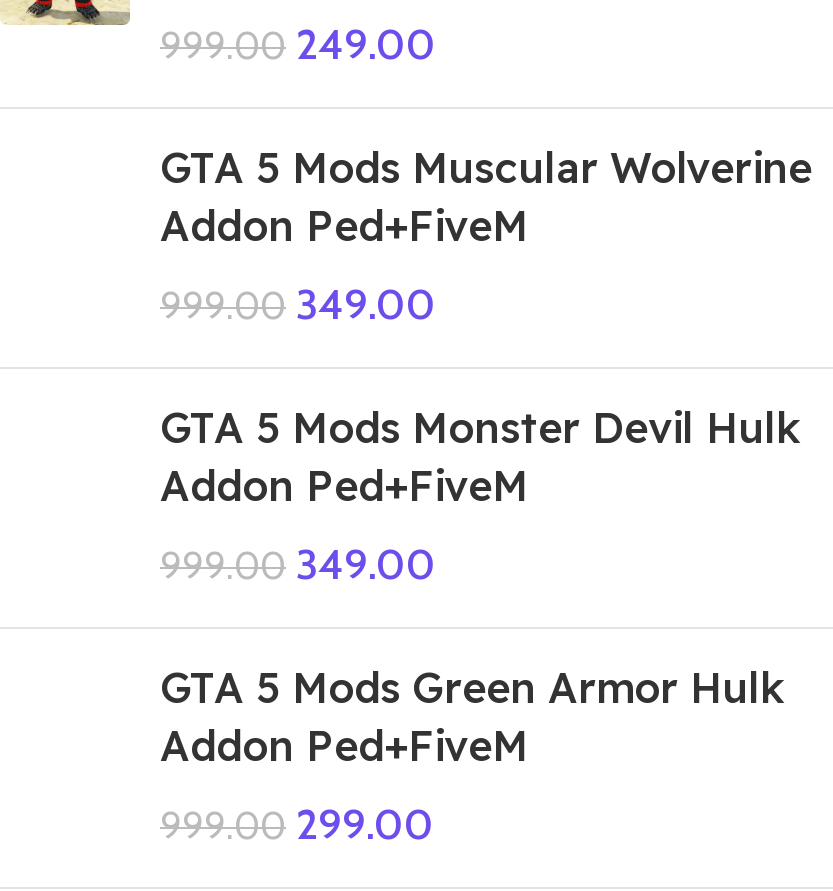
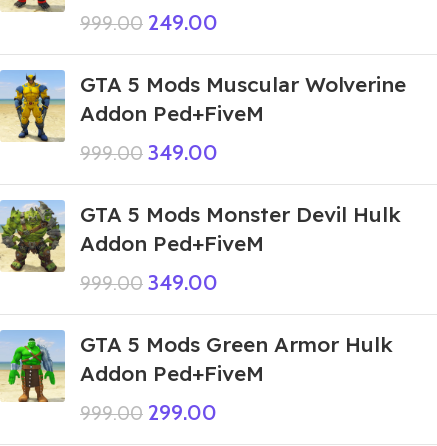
none -> [3,69,66,143] [image]
none -> [3,199,66,273] [image]
none -> [3,329,66,403] [image]

